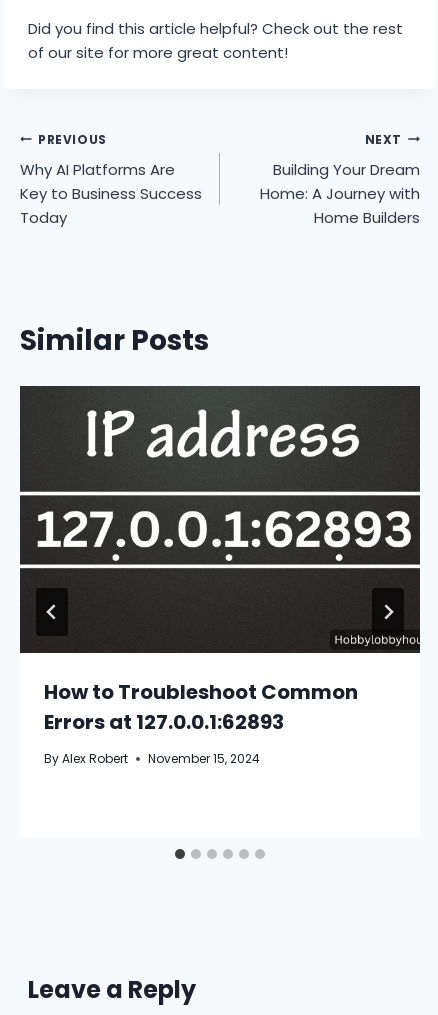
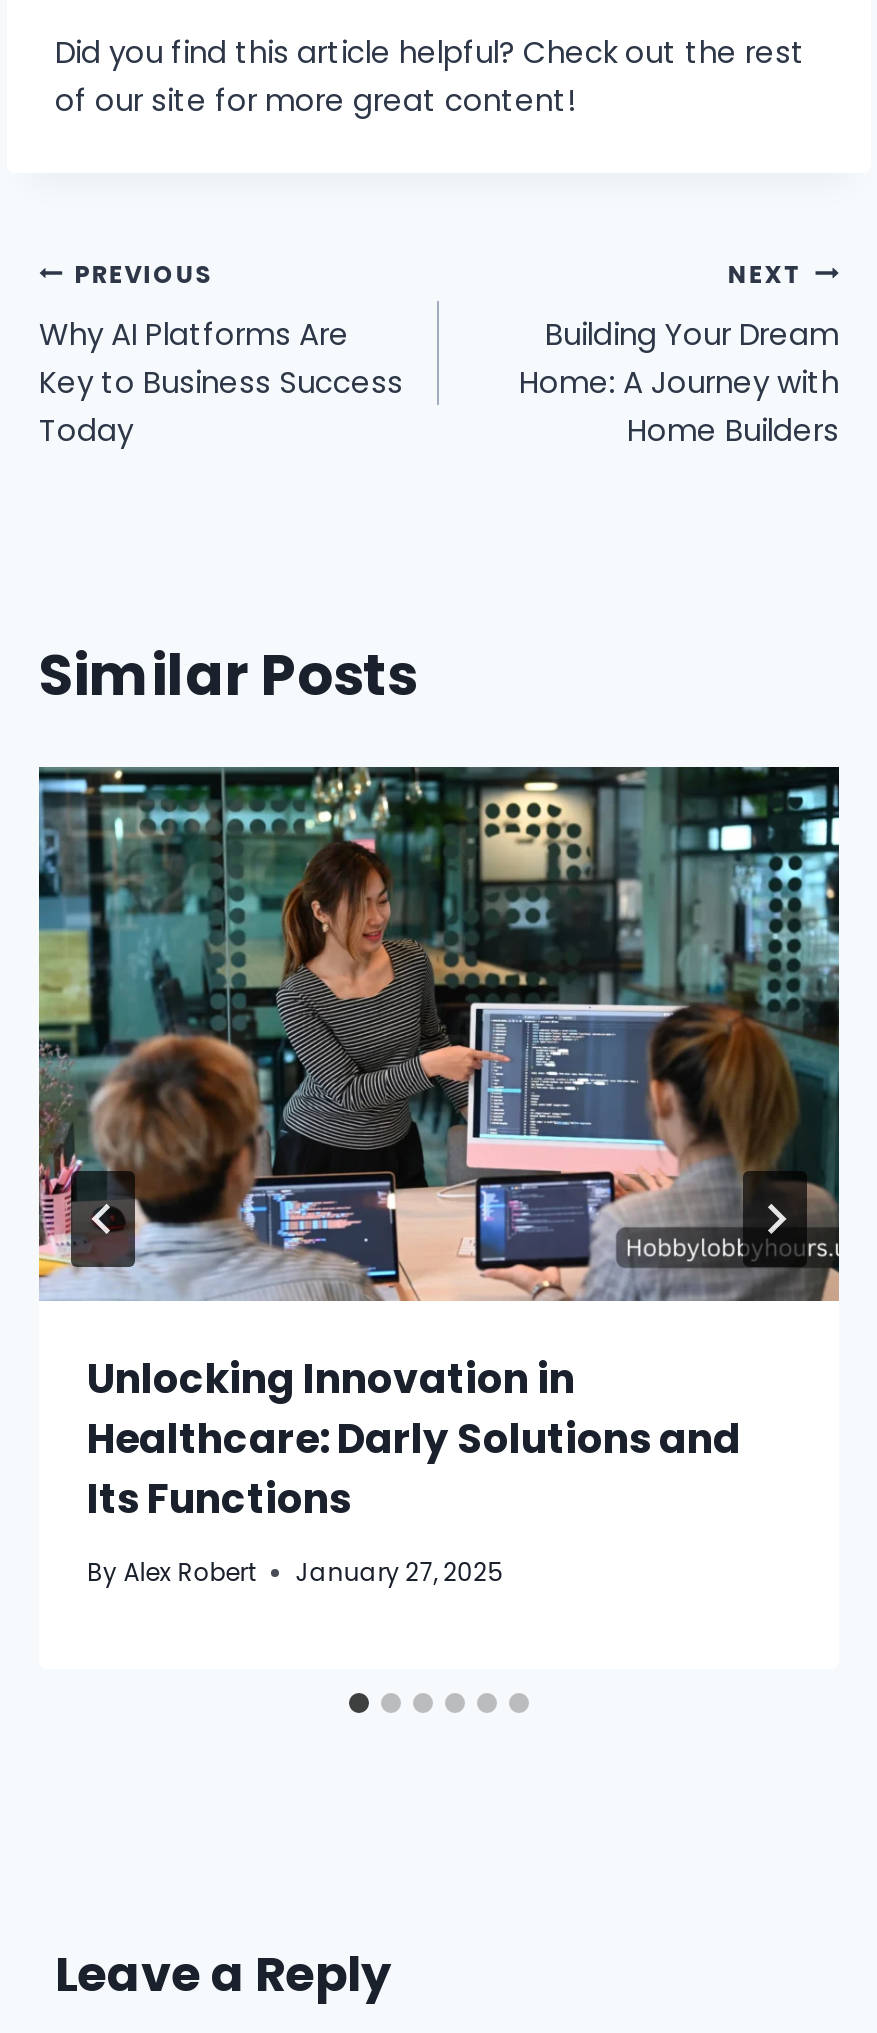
[19,385,421,736] [image] | How to Troubleshoot Common | Errors at 127.0.0.1:62893 -> [37,765,839,1527] [image] | Unlocking Innovation in | Healthcare: Darly Solutions and | Its Functions
[44,750,260,767] By Alex Robert November 15, 2024 -> [87,1555,503,1589] By Alex Robert January 27, 2025
moved [44,750,128,767] -> [87,1555,255,1589]: By Alex Robert

